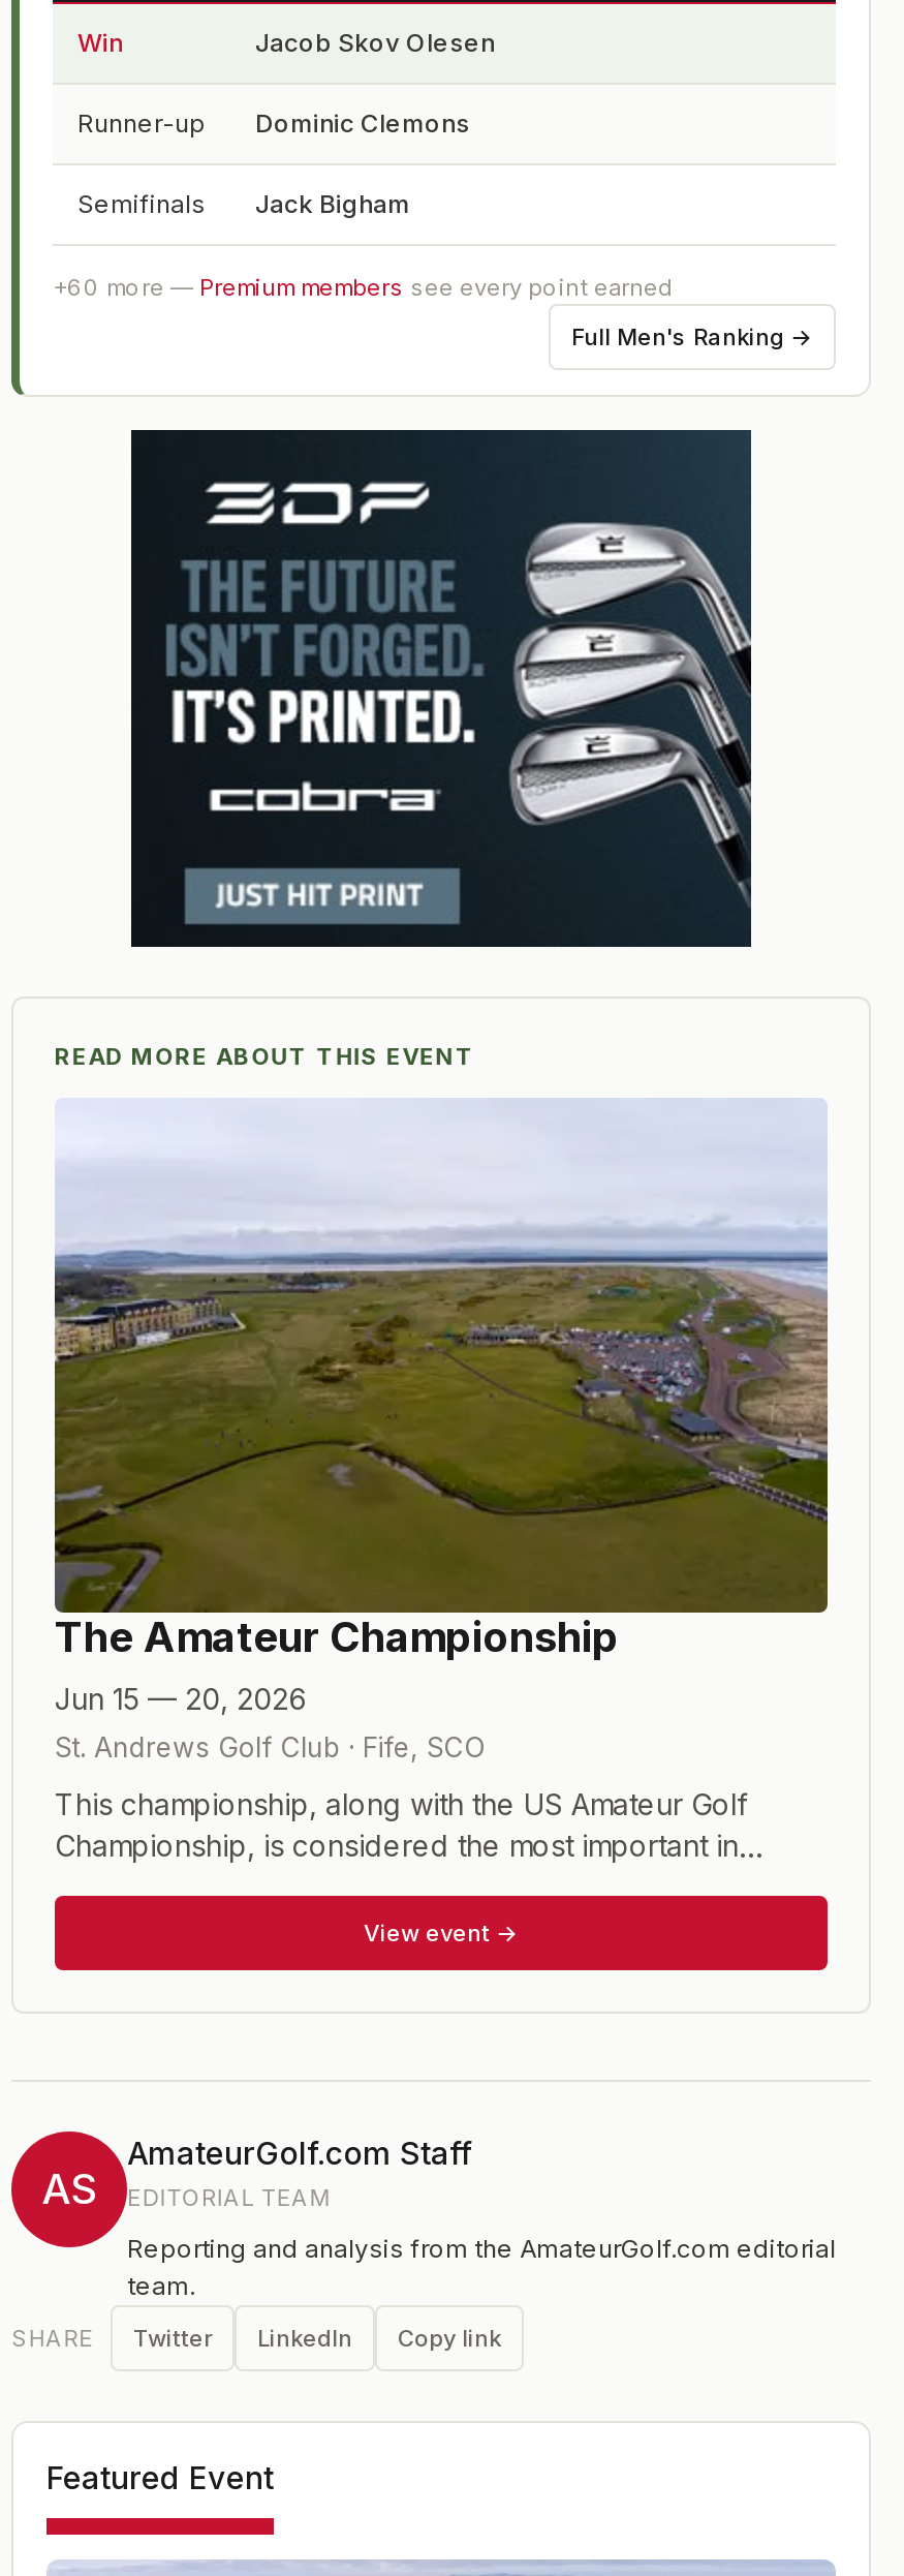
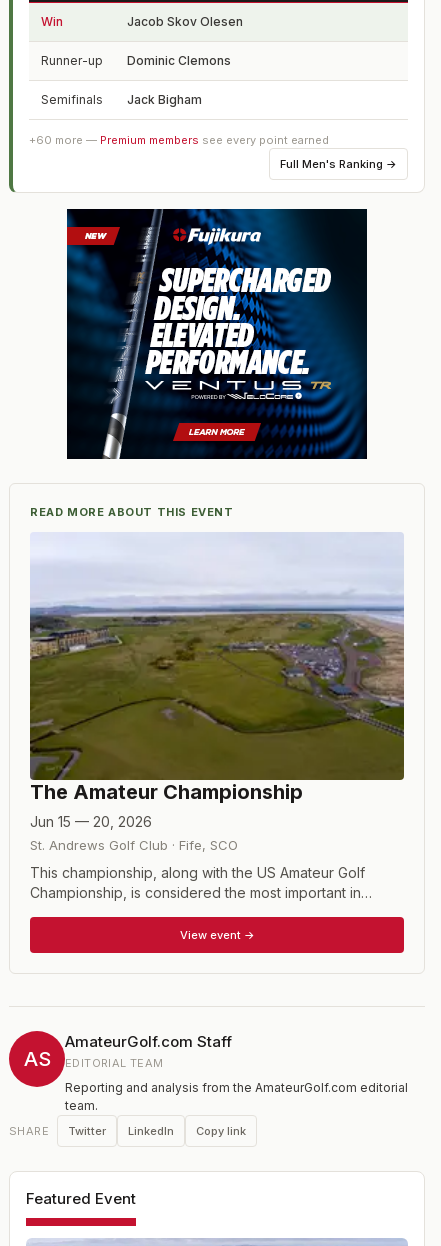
[129,430,753,947] [image] -> [66,209,367,459] [image]

